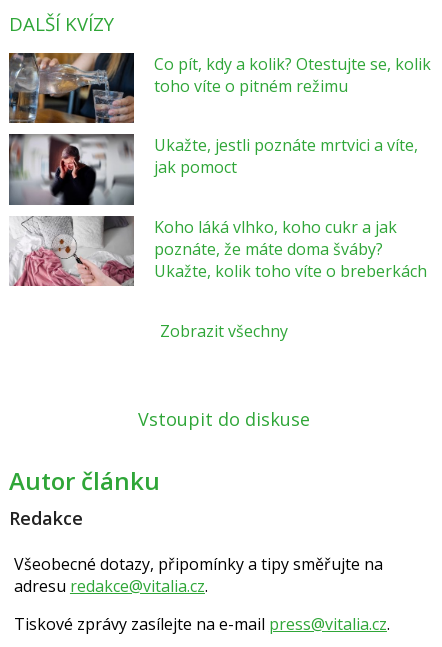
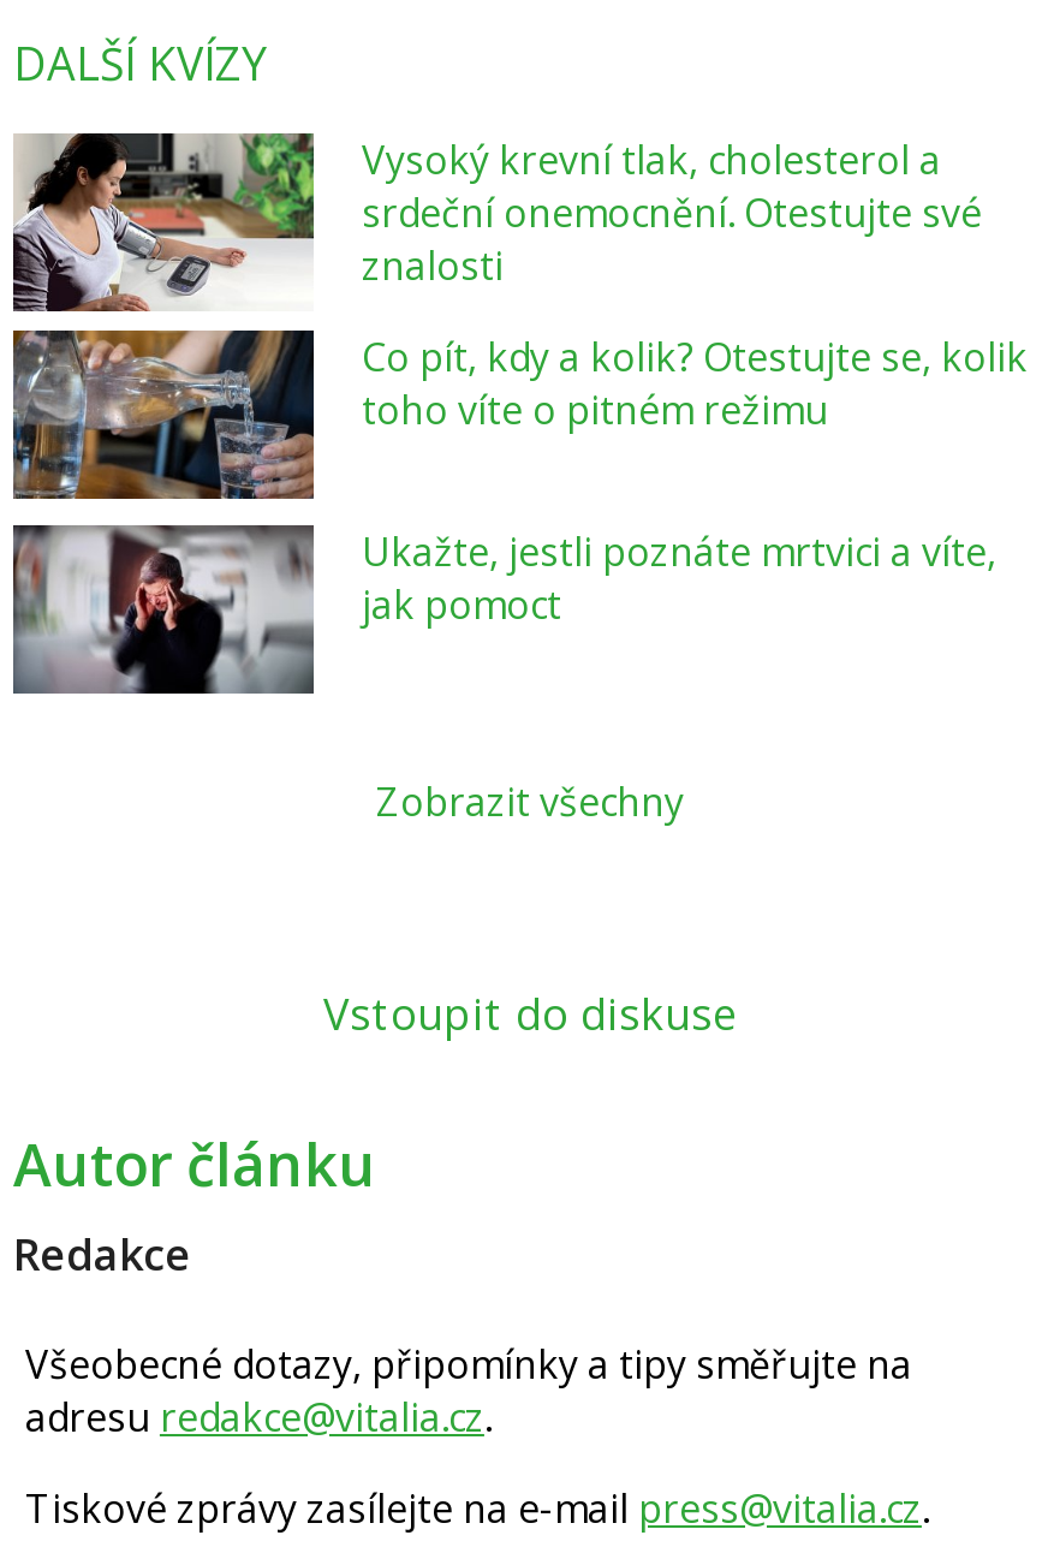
none -> [11,132,982,332] [image] | Vysoký krevní tlak, cholesterol a | srdeční onemocnění. Otestujte své | znalosti
moved [8,53,431,206] -> [11,330,1028,697]: [image] | Co pít, kdy a kolik? Otestujte se, kolik | toho víte o pitném režimu | Ukažte, jestli poznáte mrtvici a víte, | jak pomoct
[10,215,427,287] [image] | Koho láká vlhko, koho cukr a jak | poznáte, že máte doma šváby? | Ukažte, kolik toho víte o breberkách -> none

